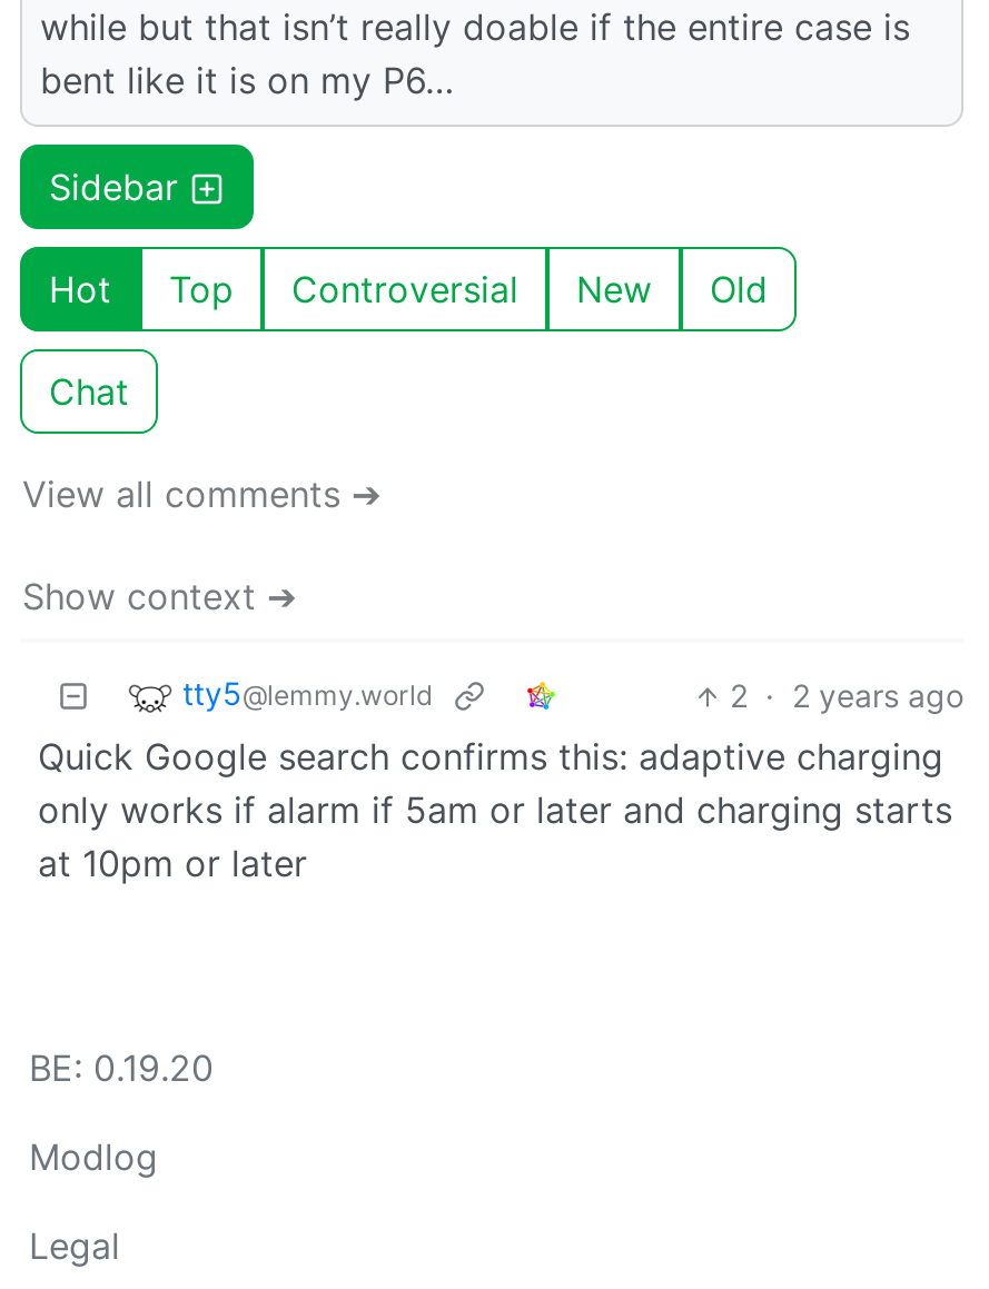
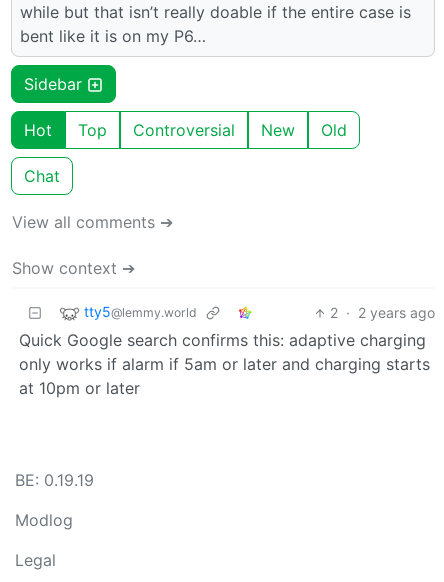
[29,1046,214,1090] BE: 0.19.20 -> [15,470,94,490] BE: 0.19.19

